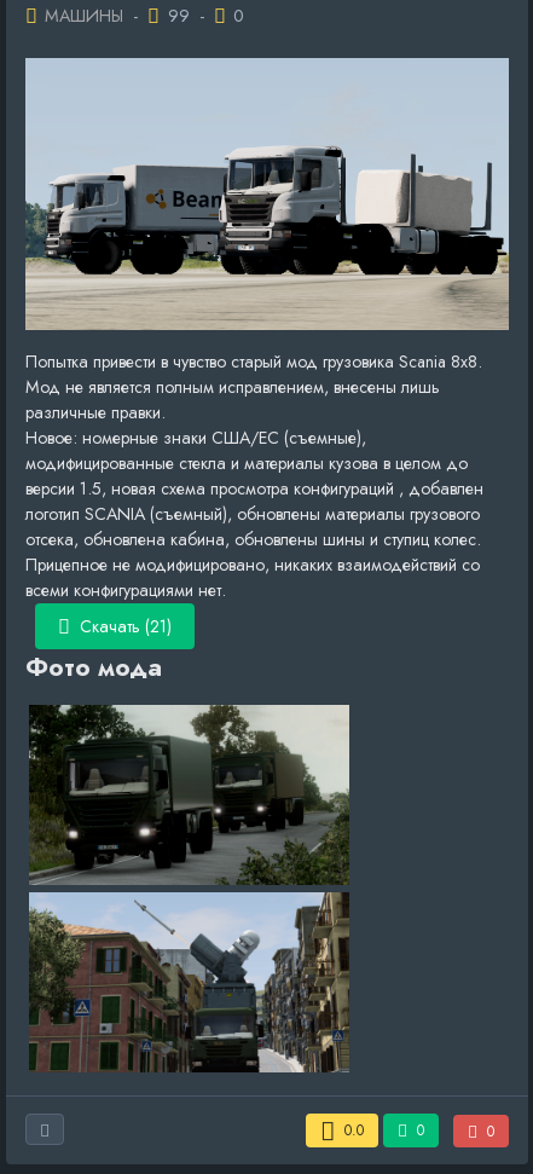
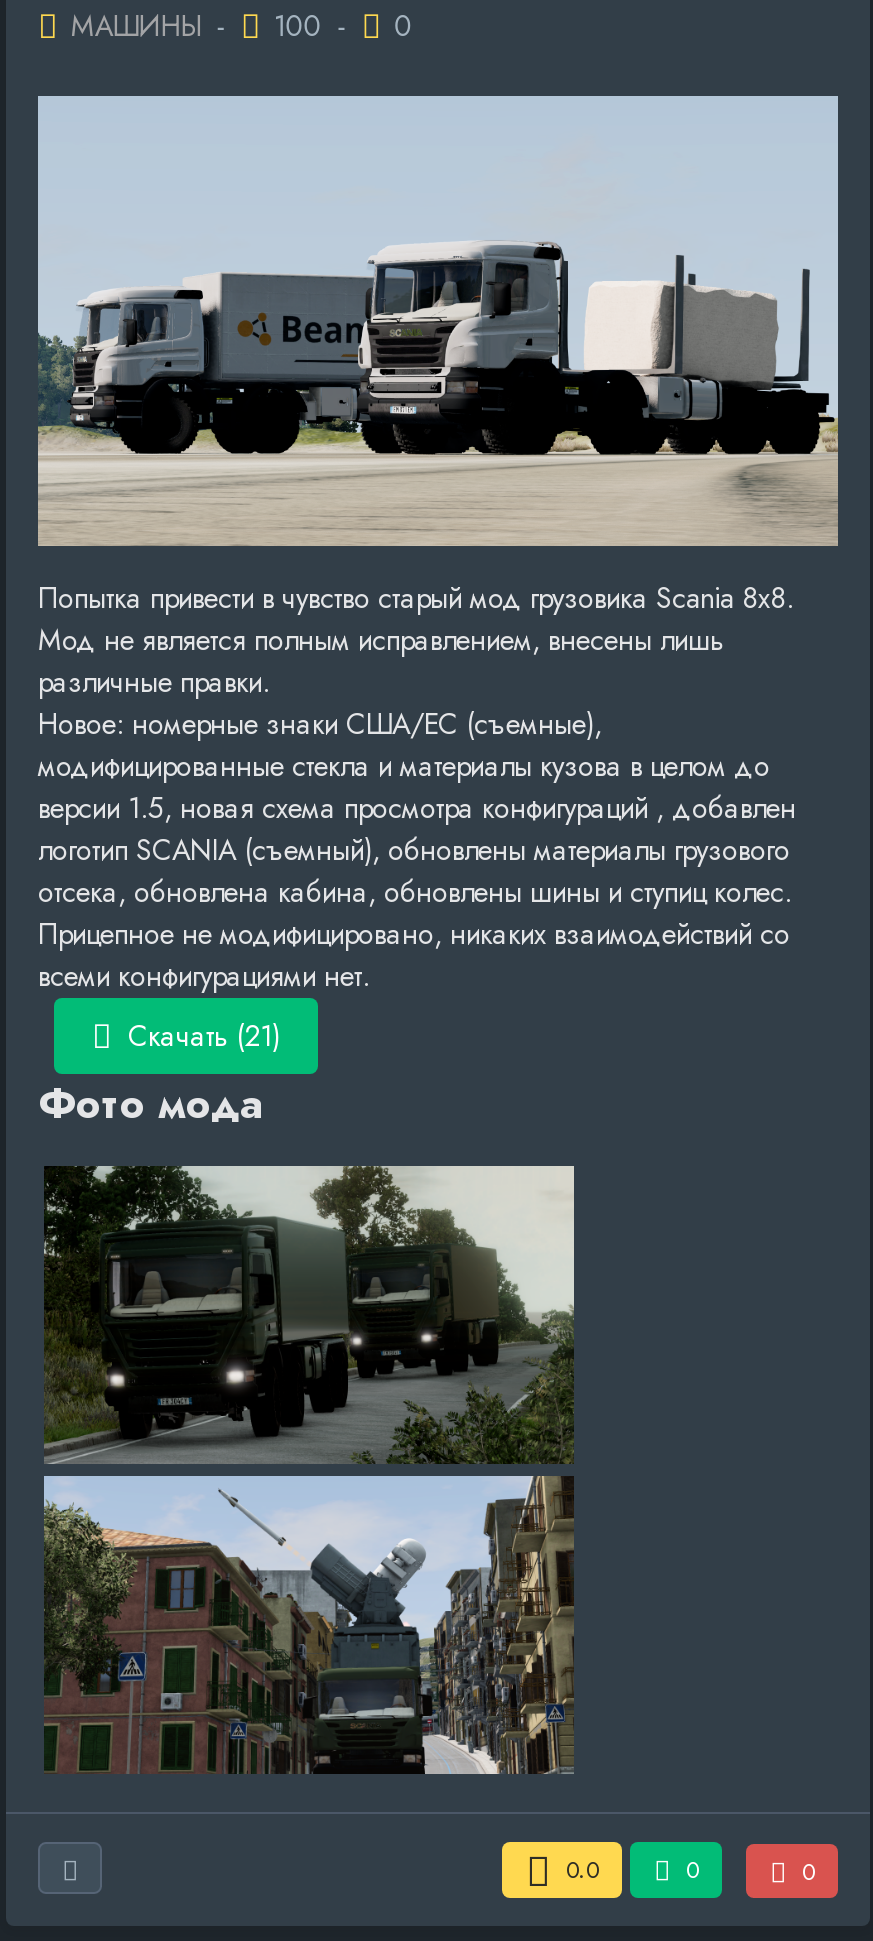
[40,4,244,28] МАШИНЫ - 99 - 0 -> [63,6,412,46] МАШИНЫ - 100 - 0

